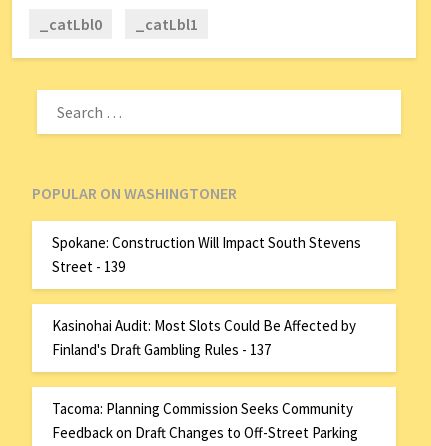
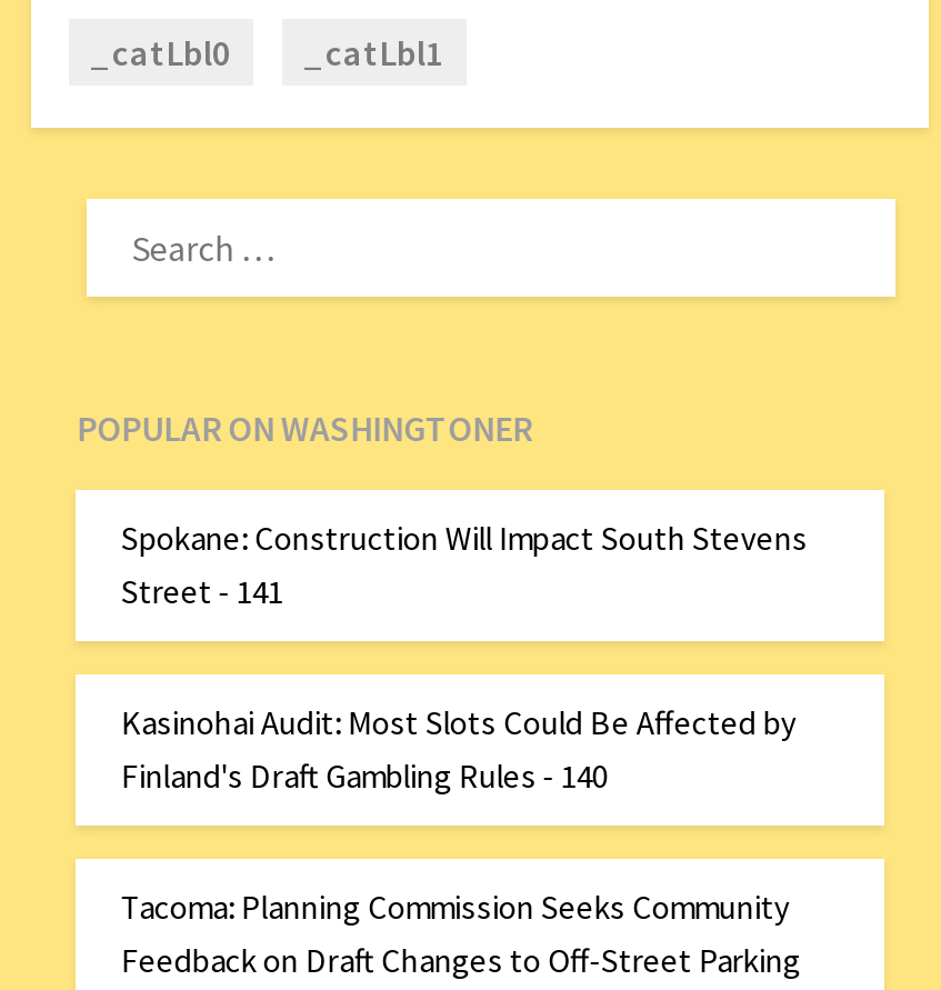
[52,257,125,276] Street - 139 -> [121,570,283,612] Street - 141
[52,340,271,359] Finland's Draft Gambling Rules - 137 -> [121,754,607,796] Finland's Draft Gambling Rules - 140

